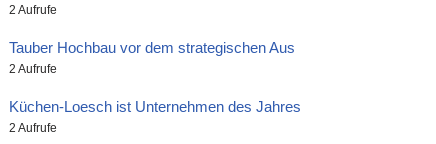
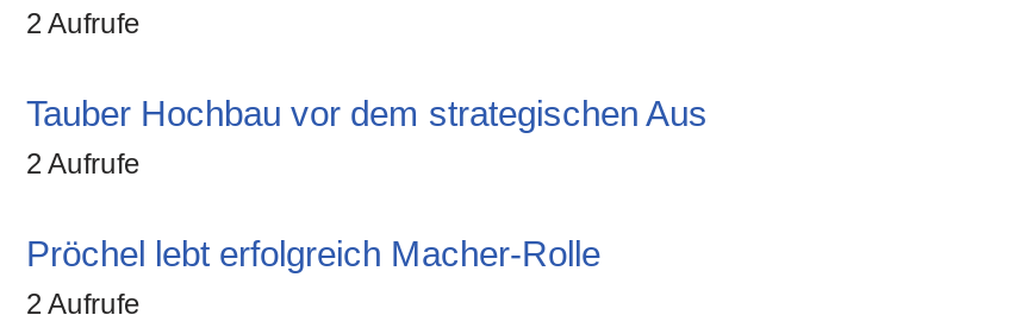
[9,98,301,115] Küchen-Loesch ist Unternehmen des Jahres -> [26,233,600,274] Pröchel lebt erfolgreich Macher-Rolle

